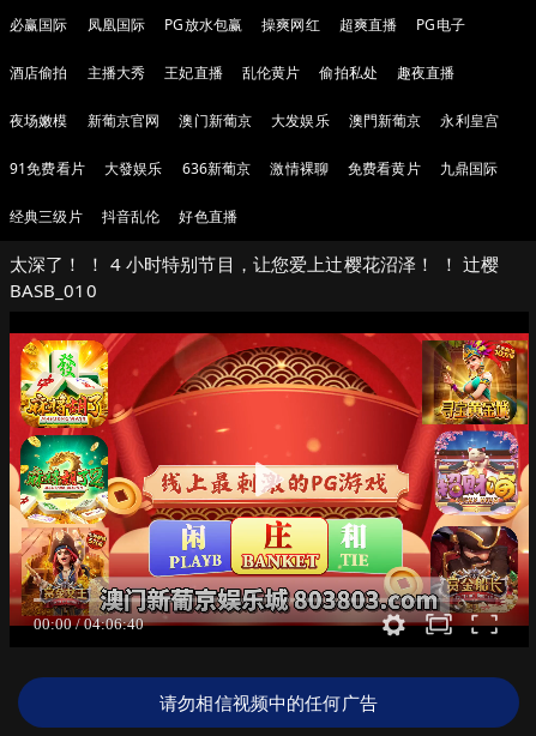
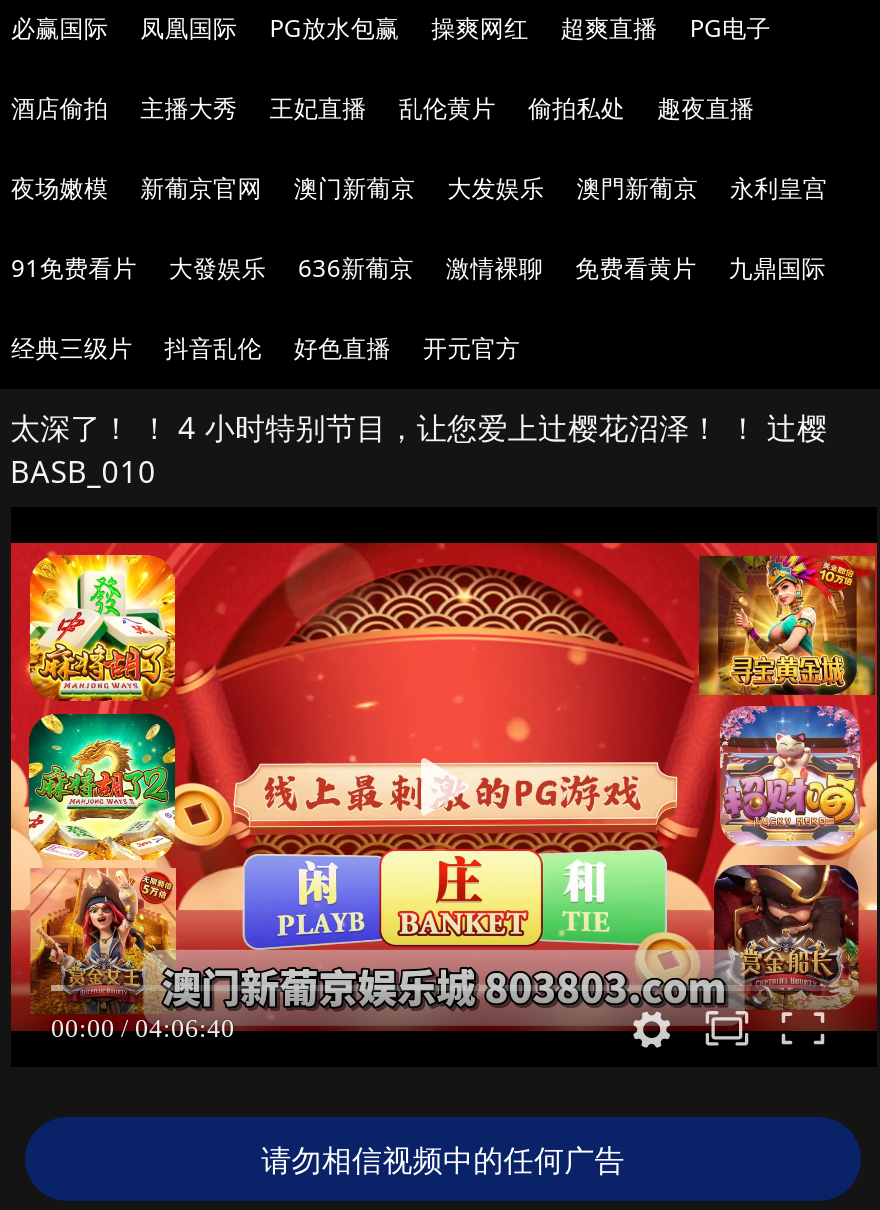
none -> [423,331,520,365] 开元官方

